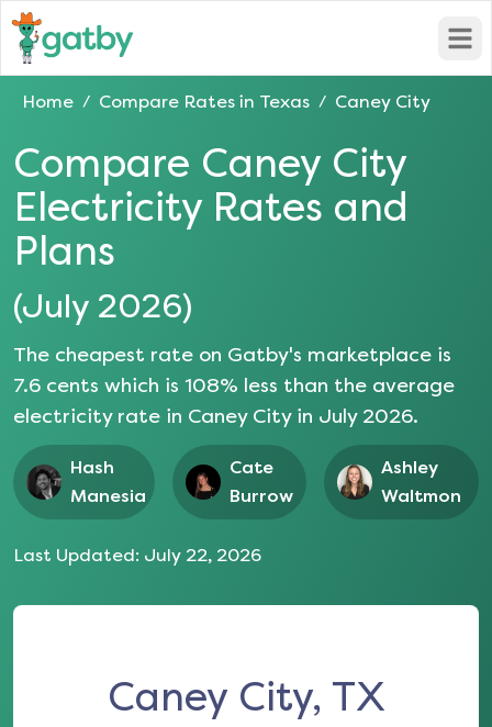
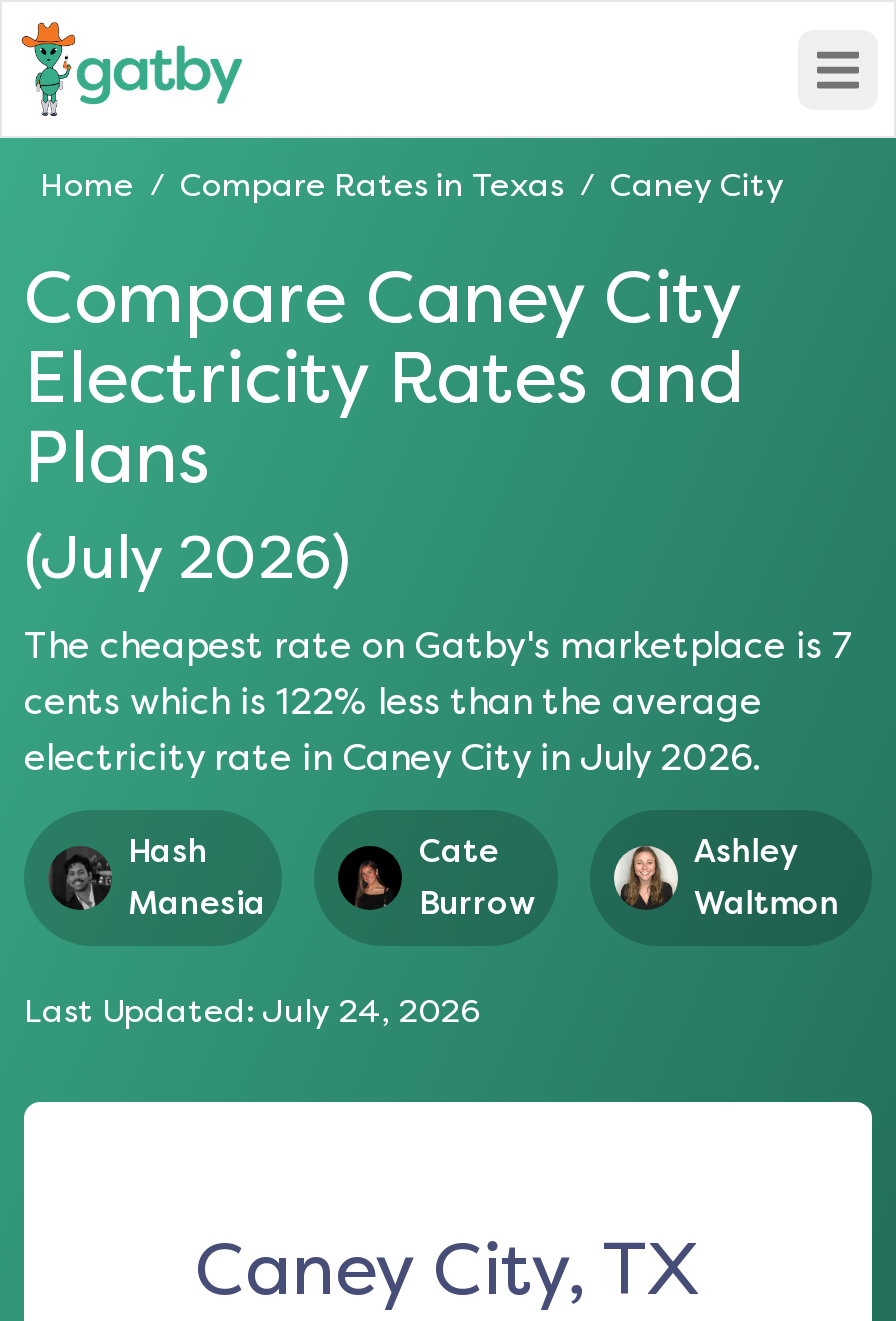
[13,343,455,398] The cheapest rate on Gatby's marketplace is | 7.6 cents which is 108% less than the average -> [24,625,854,725] The cheapest rate on Gatby's marketplace is 7 | cents which is 122% less than the average
[13,545,261,566] Last Updated: July 22, 2026 -> [24,993,480,1031] Last Updated: July 24, 2026

